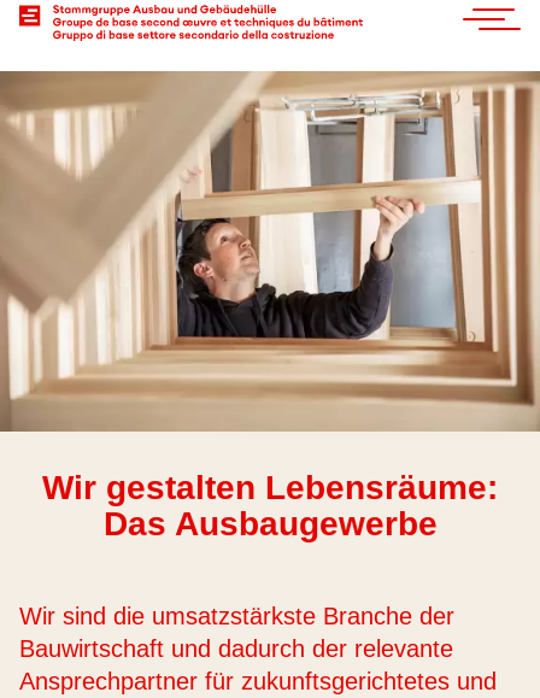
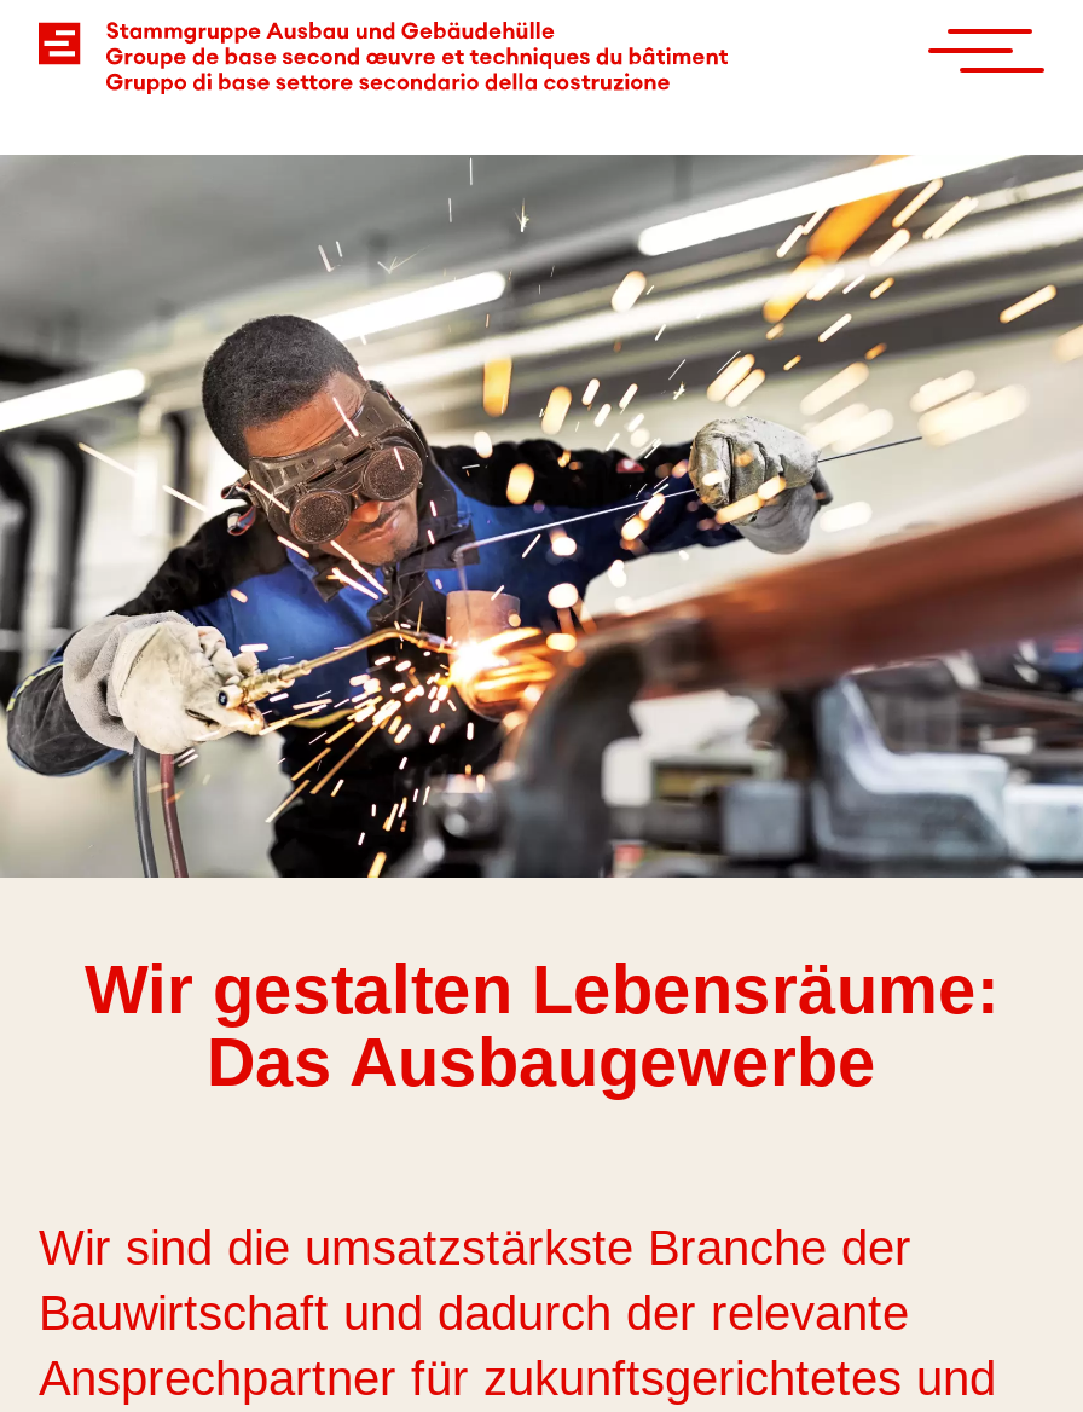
[4,70,536,432] [image] -> [7,155,1076,880] [image]

